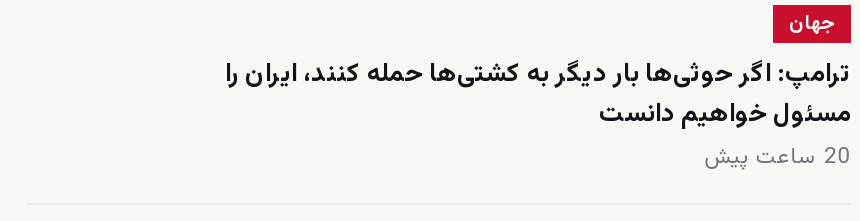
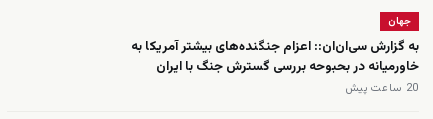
[225,55,851,135] ترامپ: اگر حوثی‌ها بار دیگر به کشتی‌ها حمله کنند، ایران را | مسئول خواهیم دانست -> [131,37,419,77] به گزارش سی‌ان‌ان:: اعزام جنگنده‌های بیشتر آمریکا به | خاورمیانه در بحبوحه بررسی گسترش جنگ با ایران

